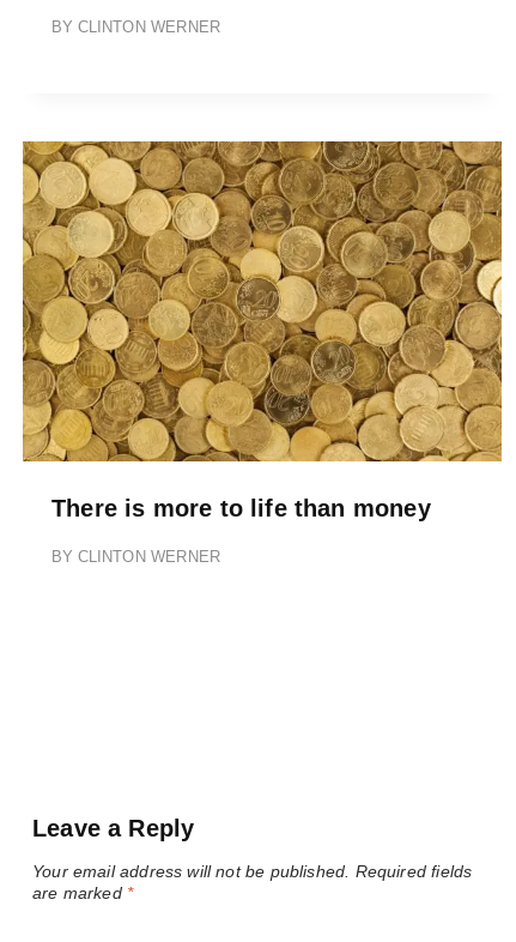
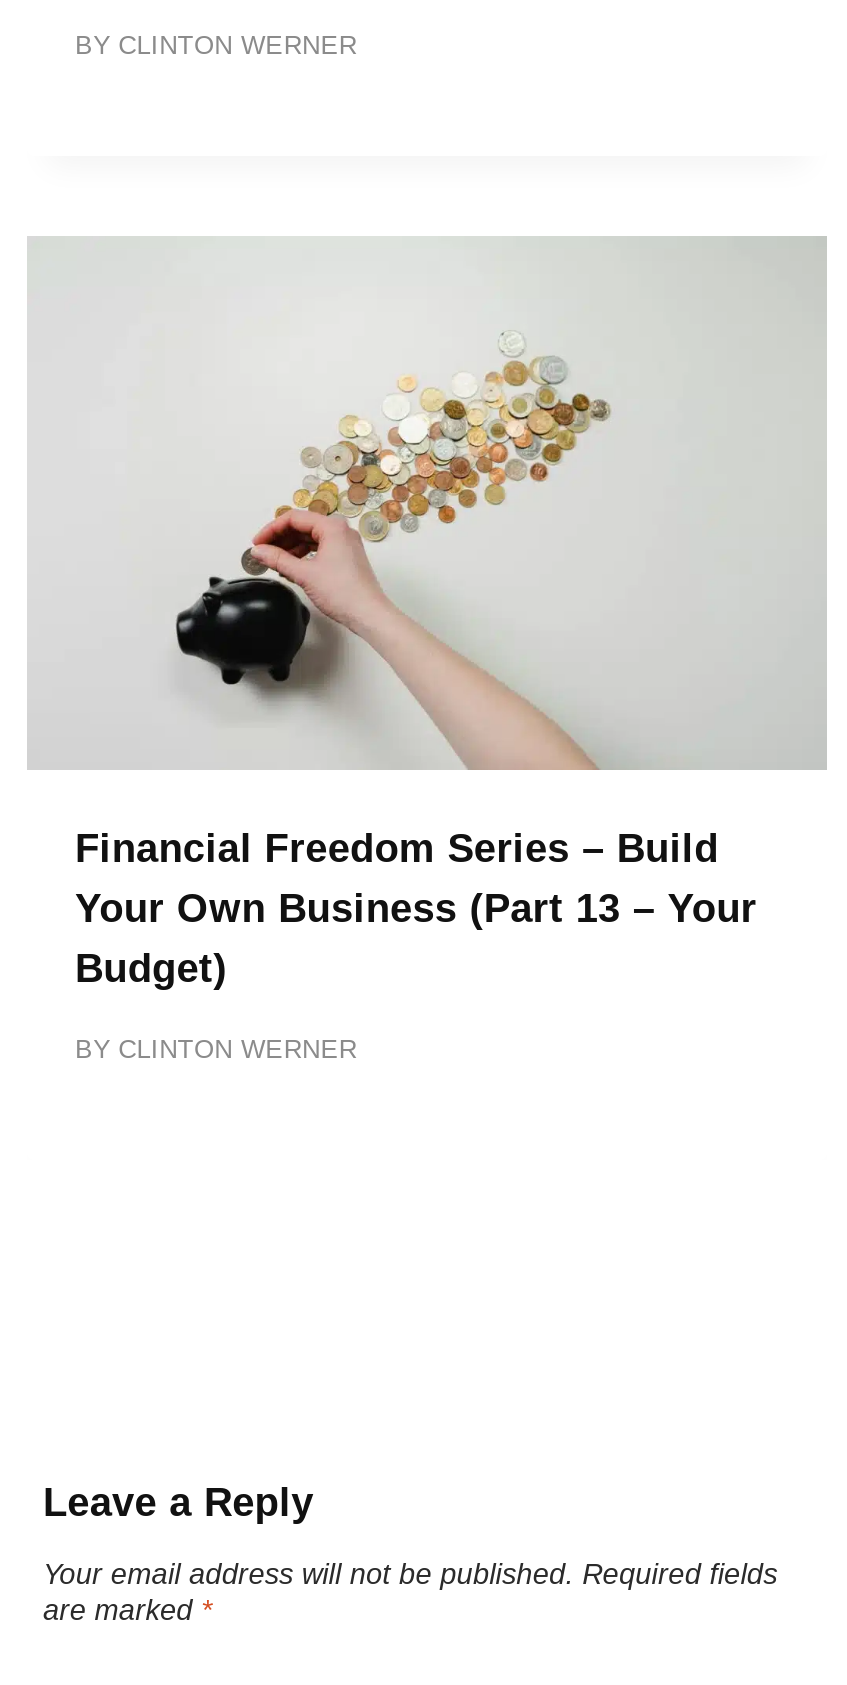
[22,140,503,521] [image] | There is more to life than money -> [27,236,825,989] [image] | Financial Freedom Series – Build | Your Own Business (Part 13 – Your | Budget)

